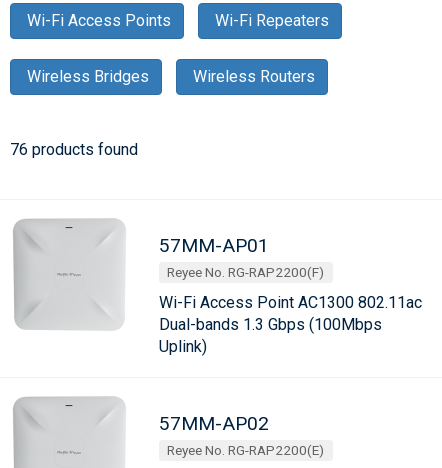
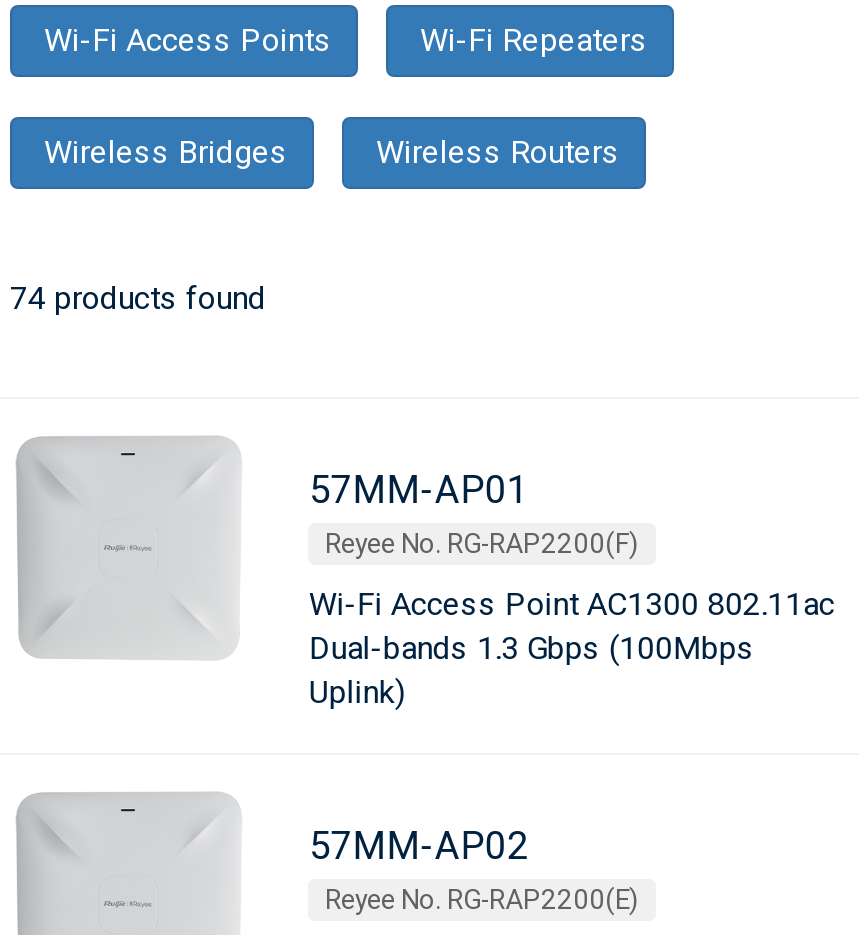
[10,140,138,159] 76 products found -> [10,279,266,317] 74 products found

